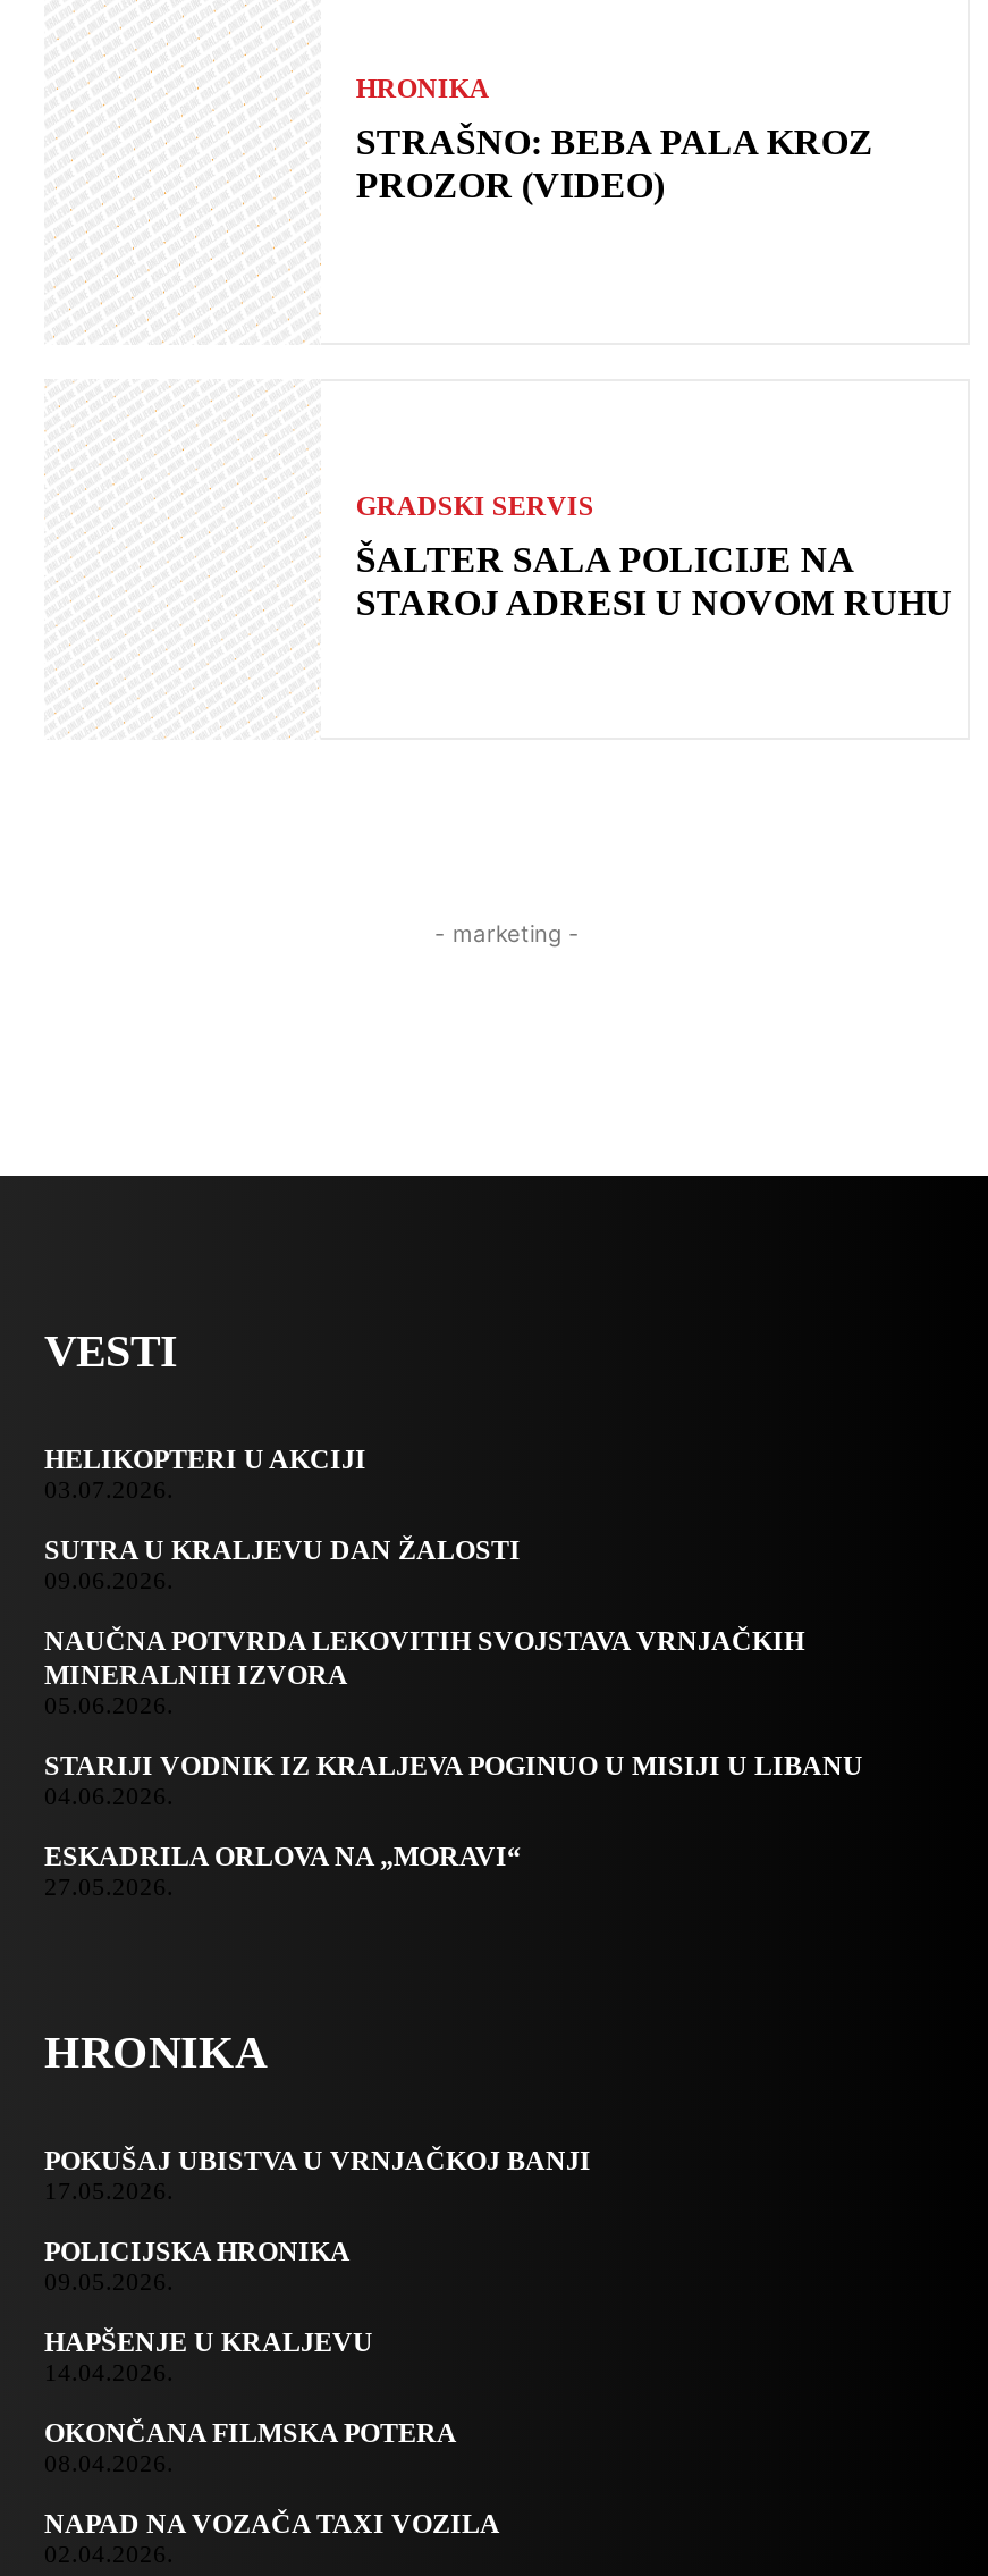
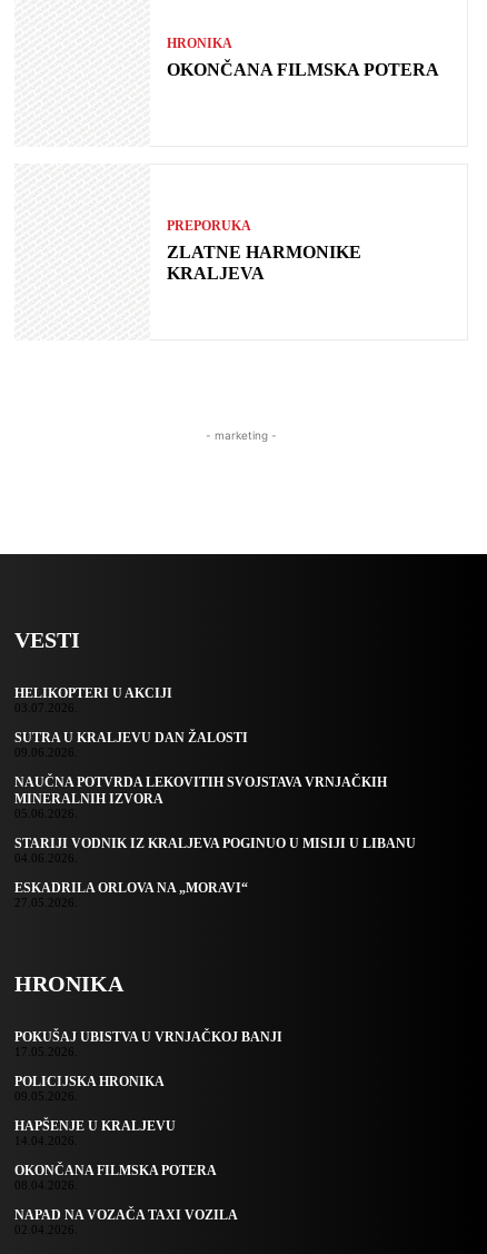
[356,122,873,204] STRAŠNO: BEBA PALA KROZ | PROZOR (VIDEO) -> [167,60,440,79] OKONČANA FILMSKA POTERA
[356,491,594,523] GRADSKI SERVIS -> [167,218,252,234] PREPORUKA
[356,541,953,623] ŠALTER SALA POLICIJE NA | STAROJ ADRESI U NOVOM RUHU -> [167,243,362,283] ZLATNE HARMONIKE | KRALJEVA

